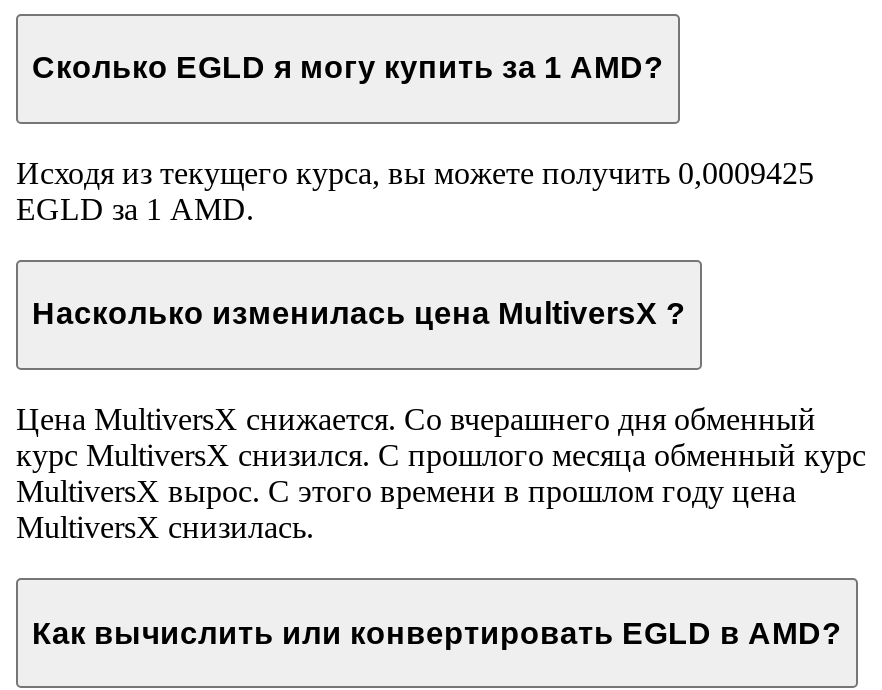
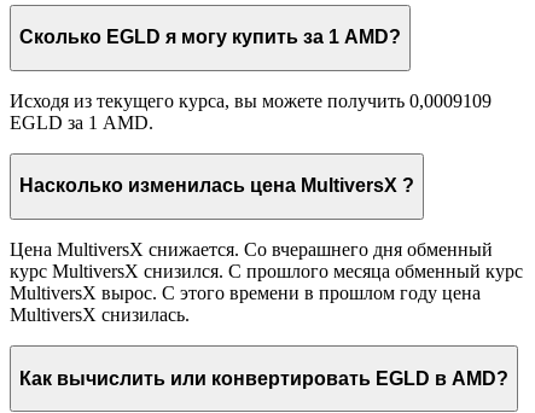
[16,156,814,190] Исходя из текущего курса, вы можете получить 0,0009425 -> [10,90,492,111] Исходя из текущего курса, вы можете получить 0,0009109

